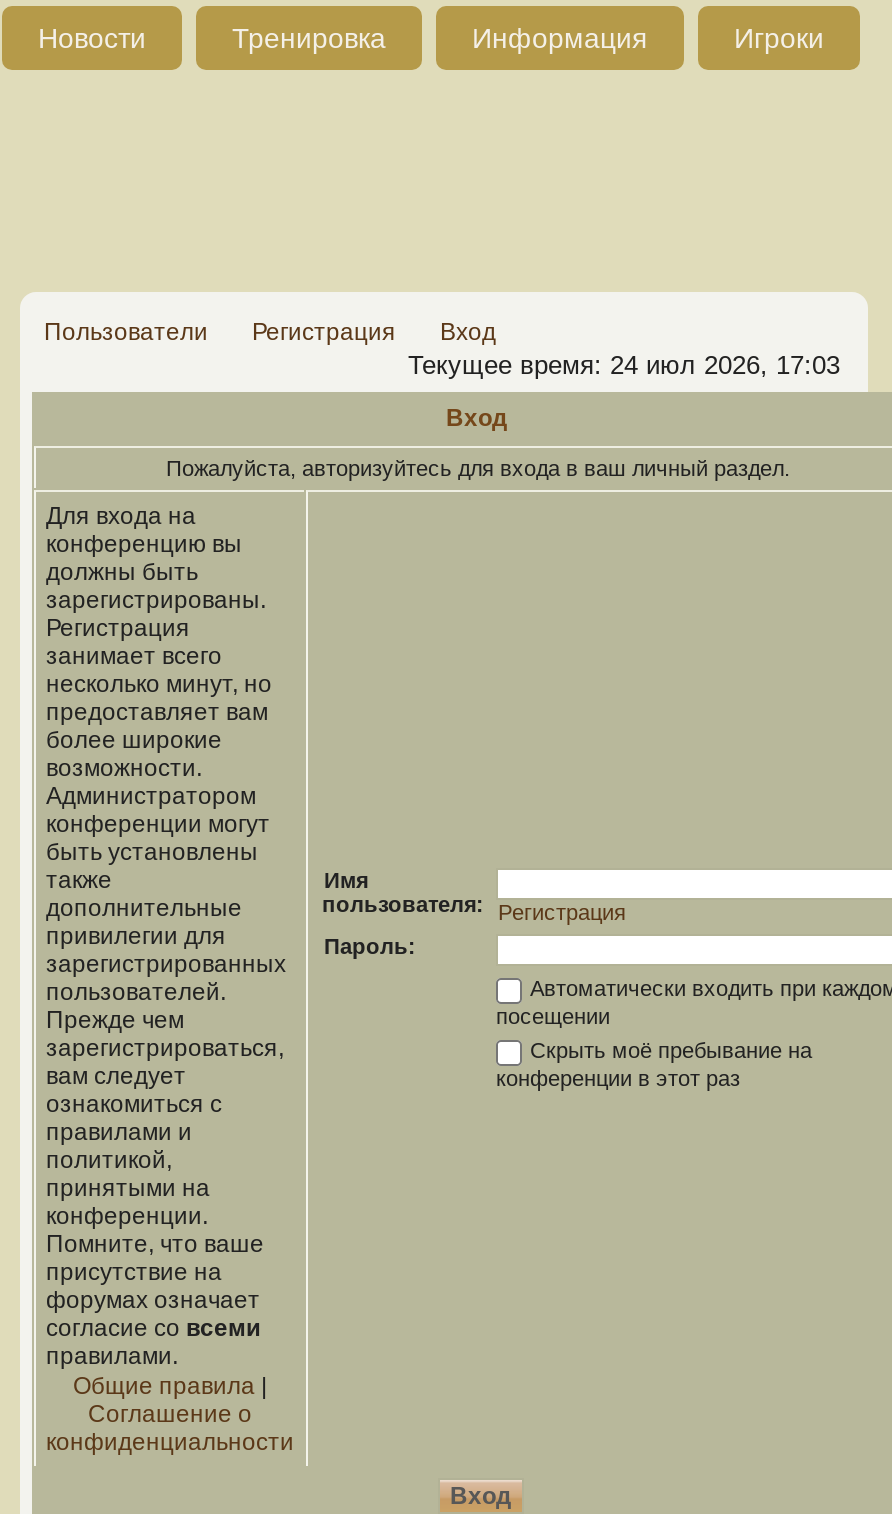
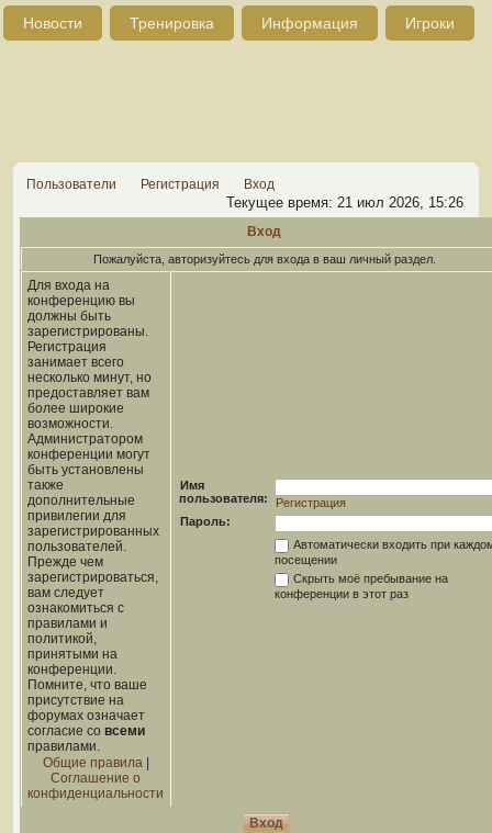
[408,350,840,380] Текущее время: 24 июл 2026, 17:03 -> [226,194,463,211] Текущее время: 21 июл 2026, 15:26

